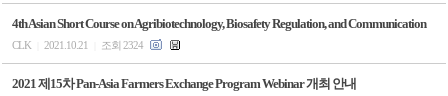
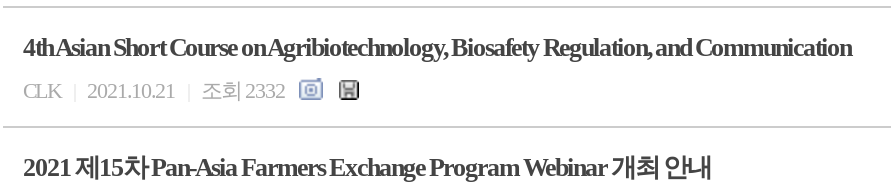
[12,39,145,51] CLK 2021.10.21 조회 2324 -> [23,78,289,102] CLK 2021.10.21 조회 2332

